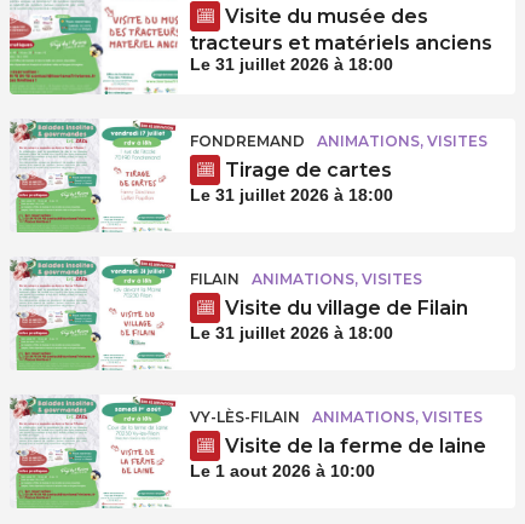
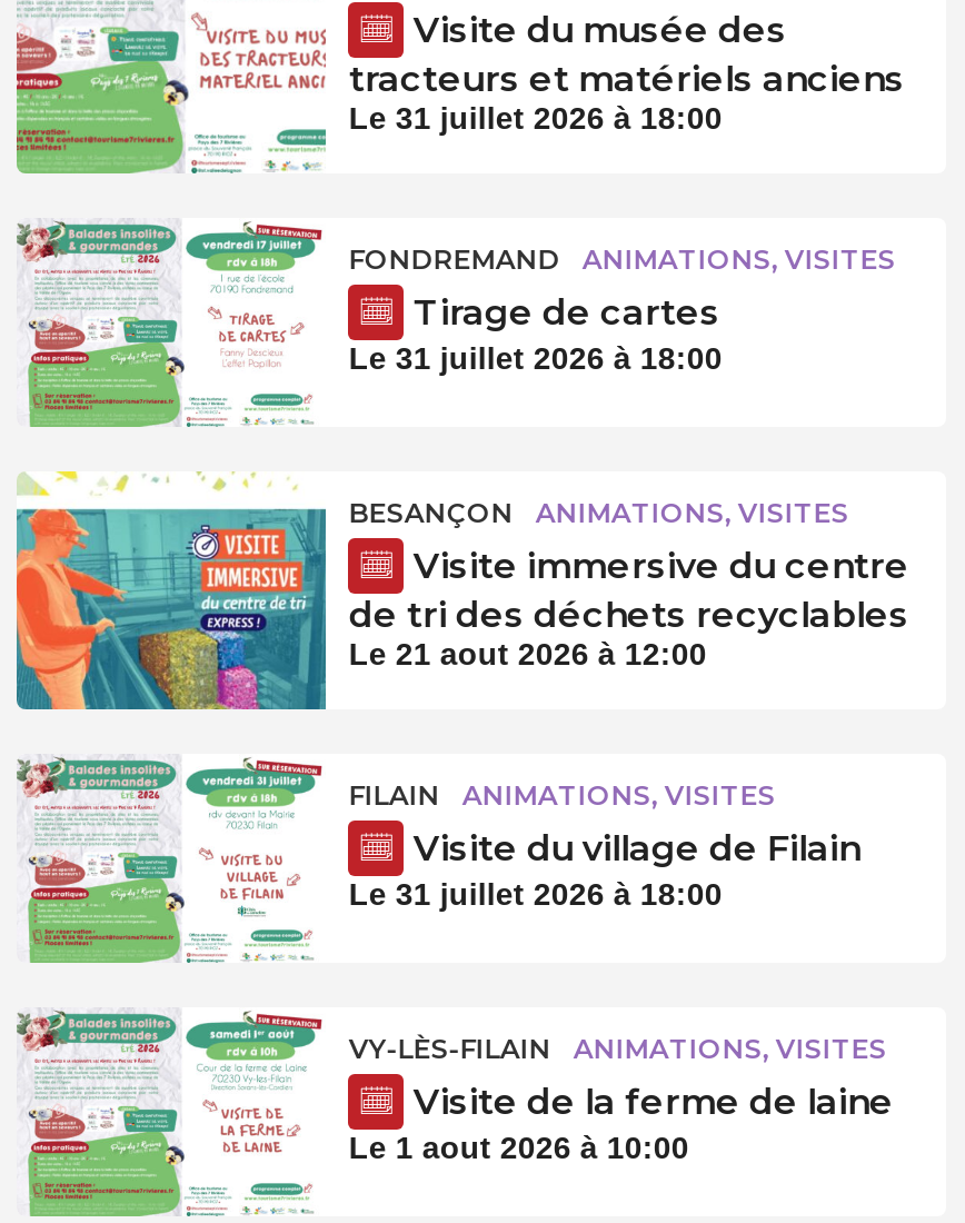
none -> [14,469,909,712] [image] | BESANÇON | ANIMATIONS, VISITES | Visite immersive du centre | de tri des déchets recyclables | Le 21 aout 2026 à 12:00

